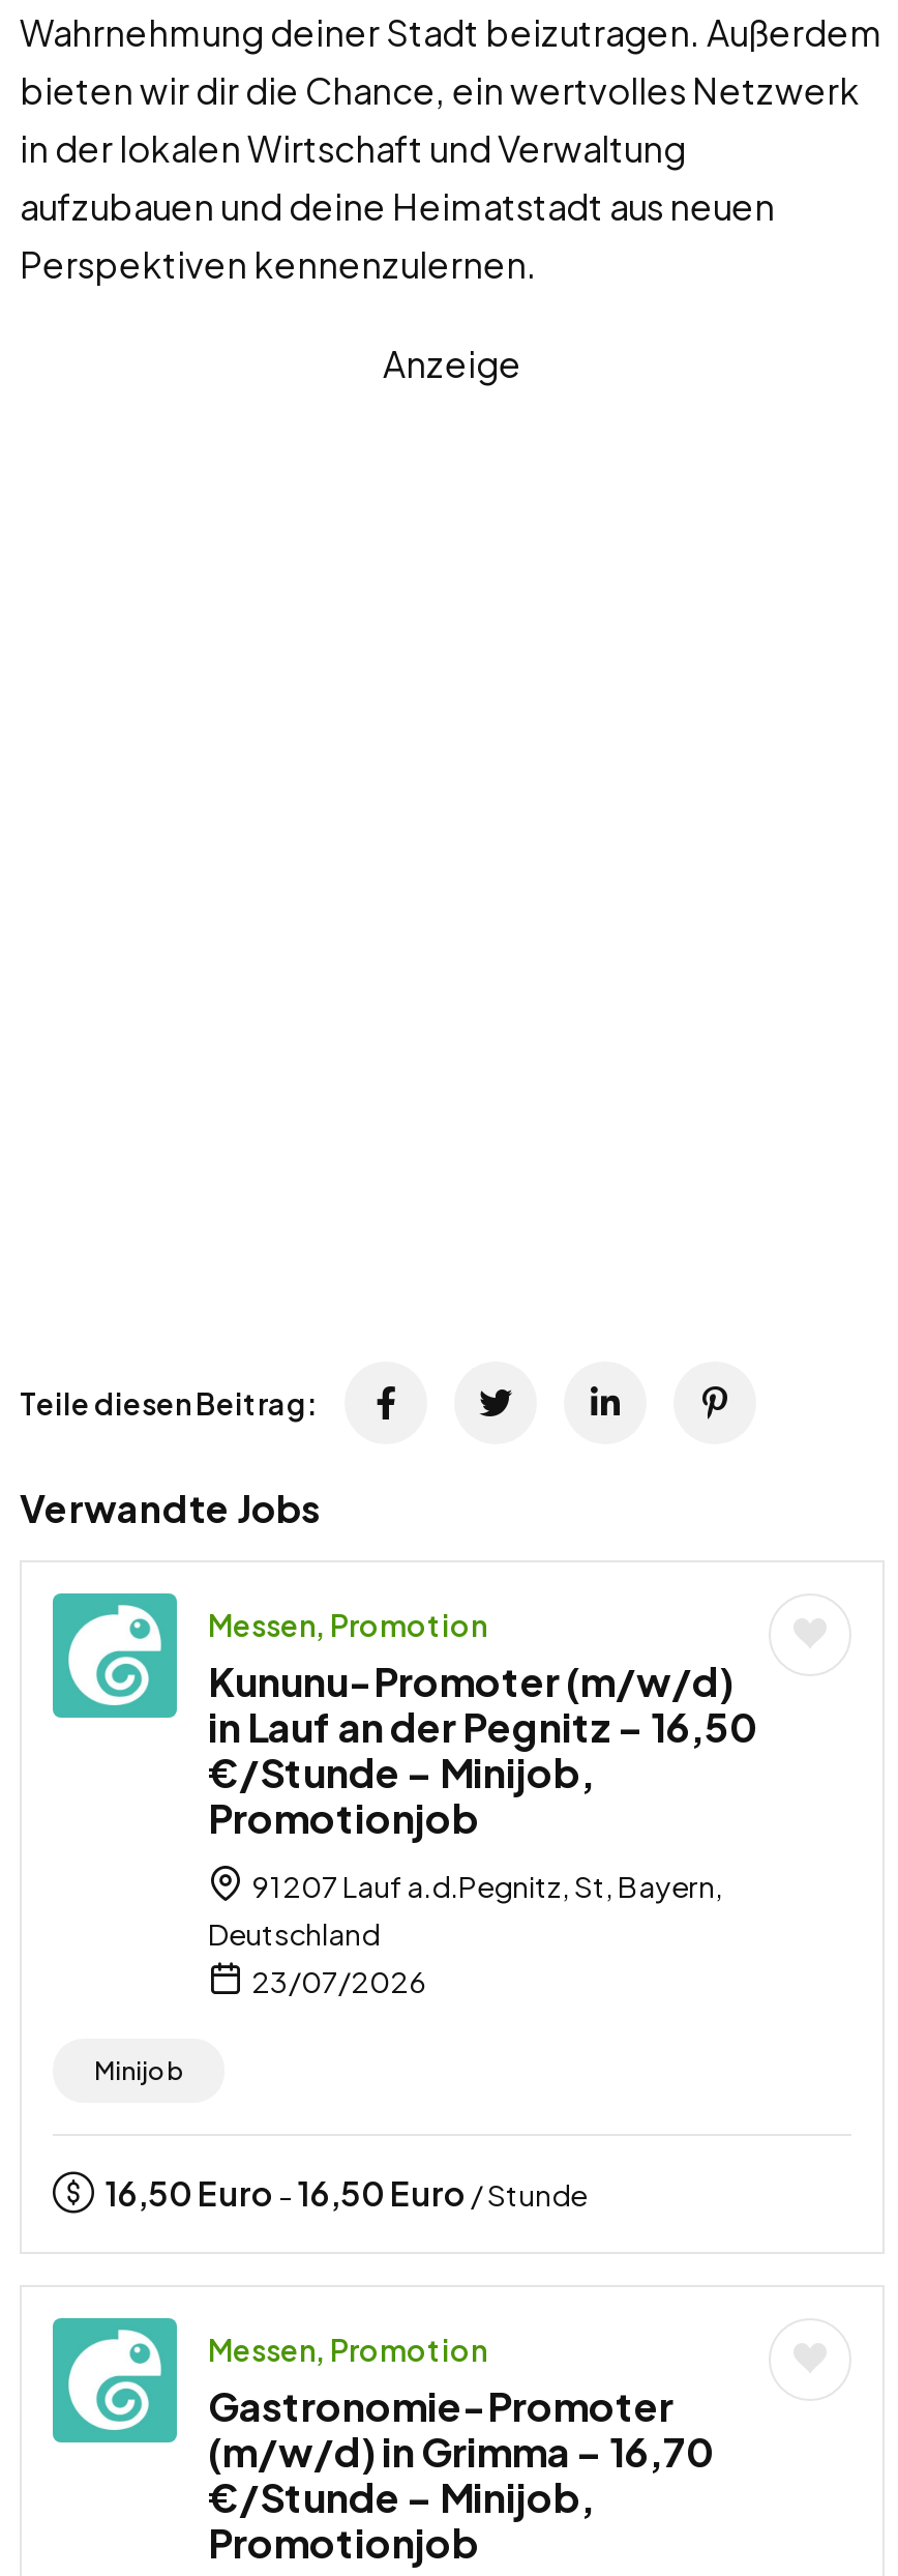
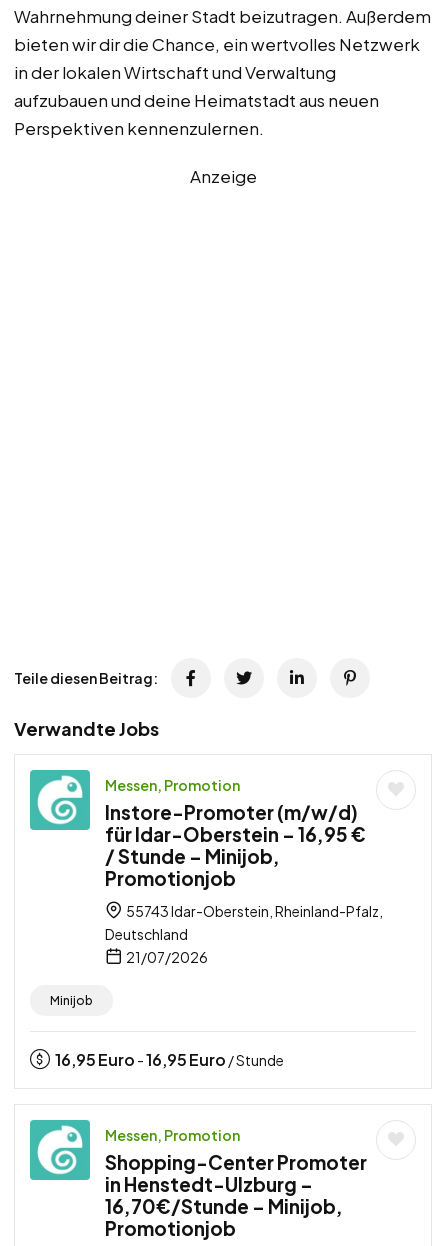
[208,1656,758,1796] Kununu-Promoter (m/w/d) | in Lauf an der Pegnitz – 16,50 | €/Stunde – Minijob, -> [105,800,366,868] Instore-Promoter (m/w/d) | für Idar-Oberstein – 16,95 € | / Stunde – Minijob,
[247,1867,723,1904] 91207 Lauf a.d.Pegnitz, St, Bayern, -> [124,902,383,920] 55743 Idar-Oberstein, Rheinland-Pfalz,
[247,1962,427,1999] 23/07/2026 -> [124,948,208,966] 21/07/2026
[104,2171,587,2215] 16,50 Euro -16,50 Euro / Stunde -> [55,1049,284,1070] 16,95 Euro -16,95 Euro / Stunde
[208,2380,715,2521] Gastronomie-Promoter | (m/w/d) in Grimma – 16,70 | €/Stunde – Minijob, -> [105,1150,367,1218] Shopping-Center Promoter | in Henstedt-Ulzburg – | 16,70€/Stunde – Minijob,

